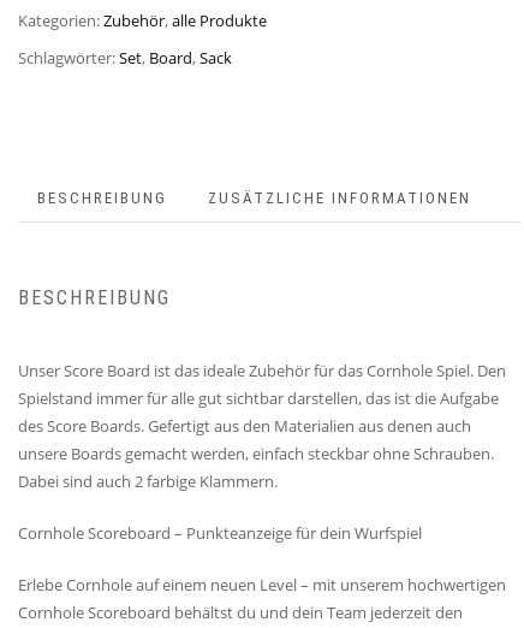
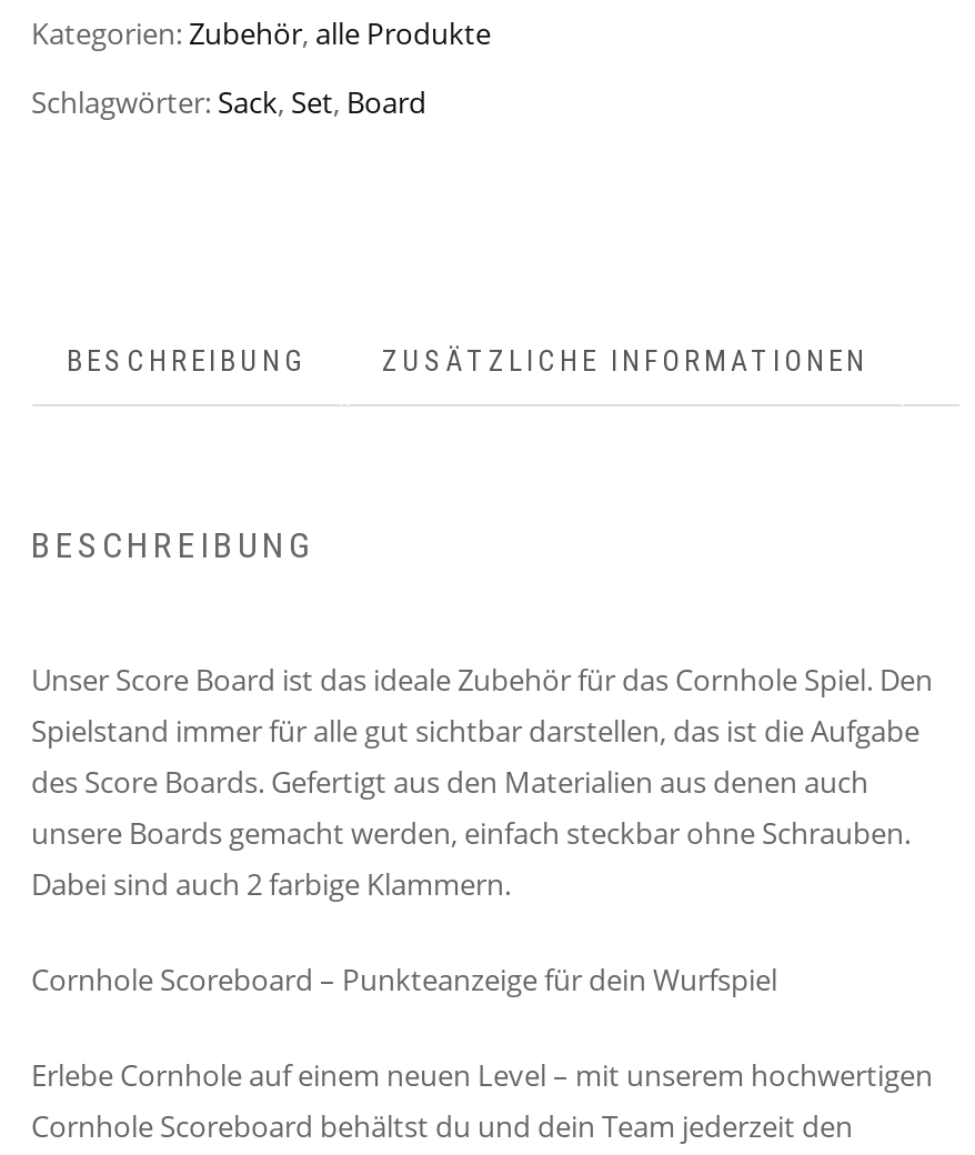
[18,47,232,68] Schlagwörter: Set, Board, Sack -> [31,82,426,122] Schlagwörter: Sack, Set, Board

